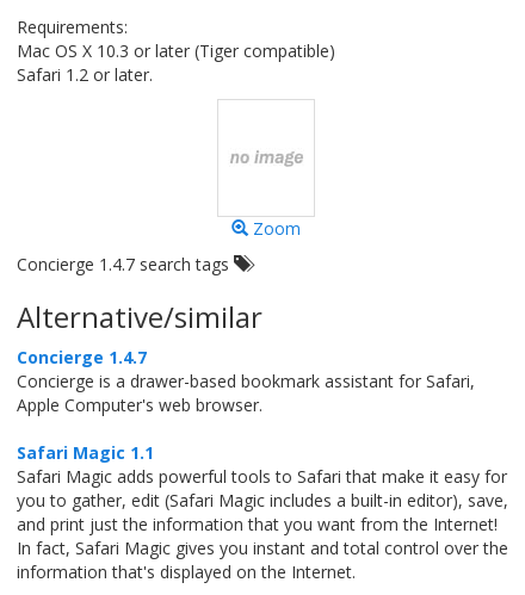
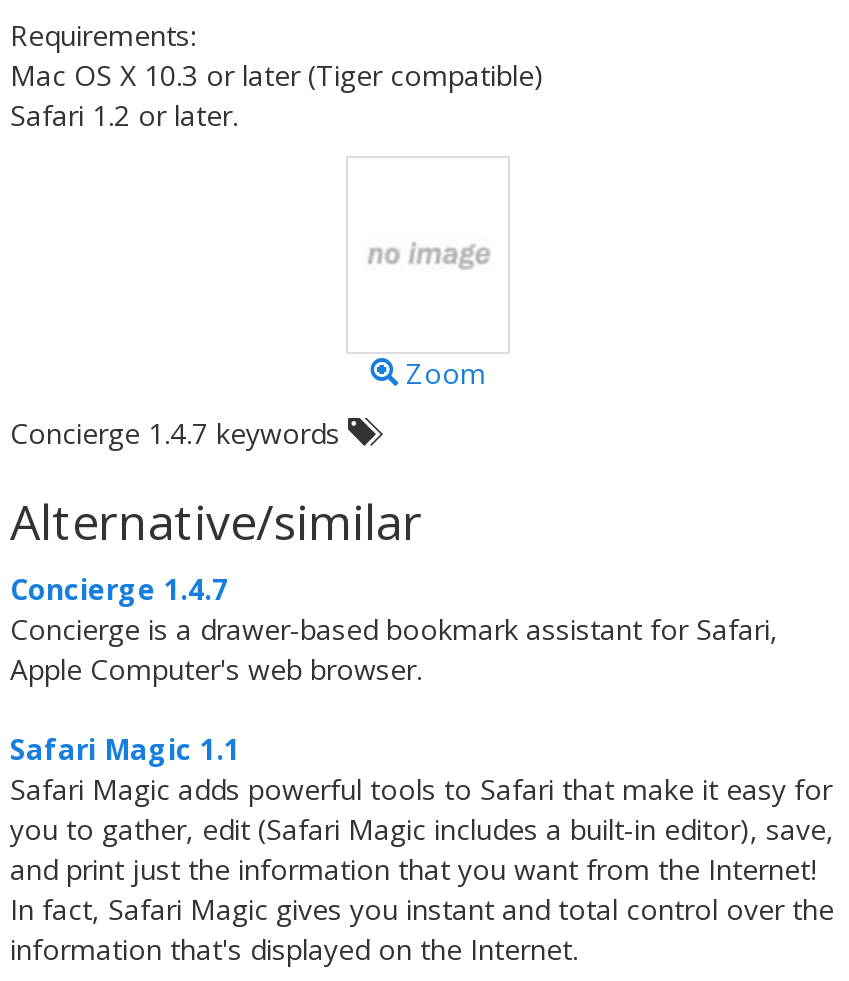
[17,253,234,275] Concierge 1.4.7 search tags -> [10,414,348,452] Concierge 1.4.7 keywords

